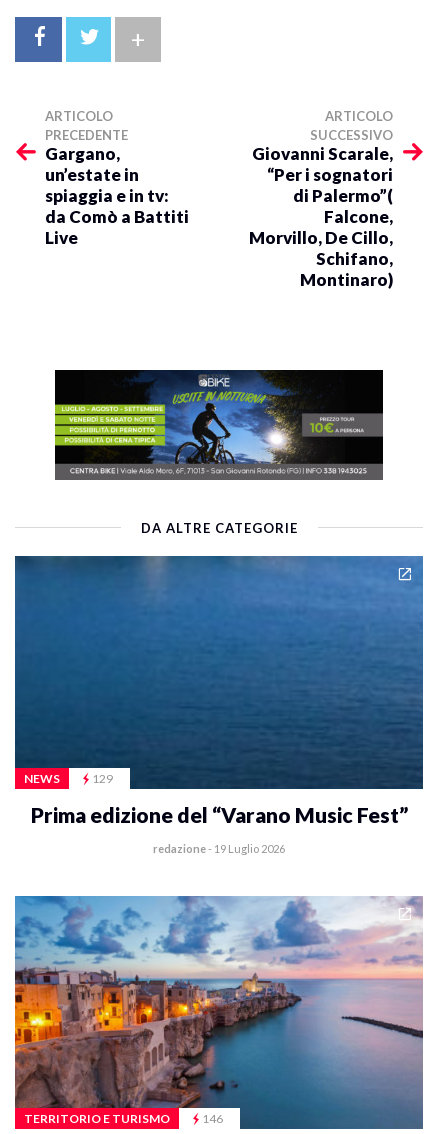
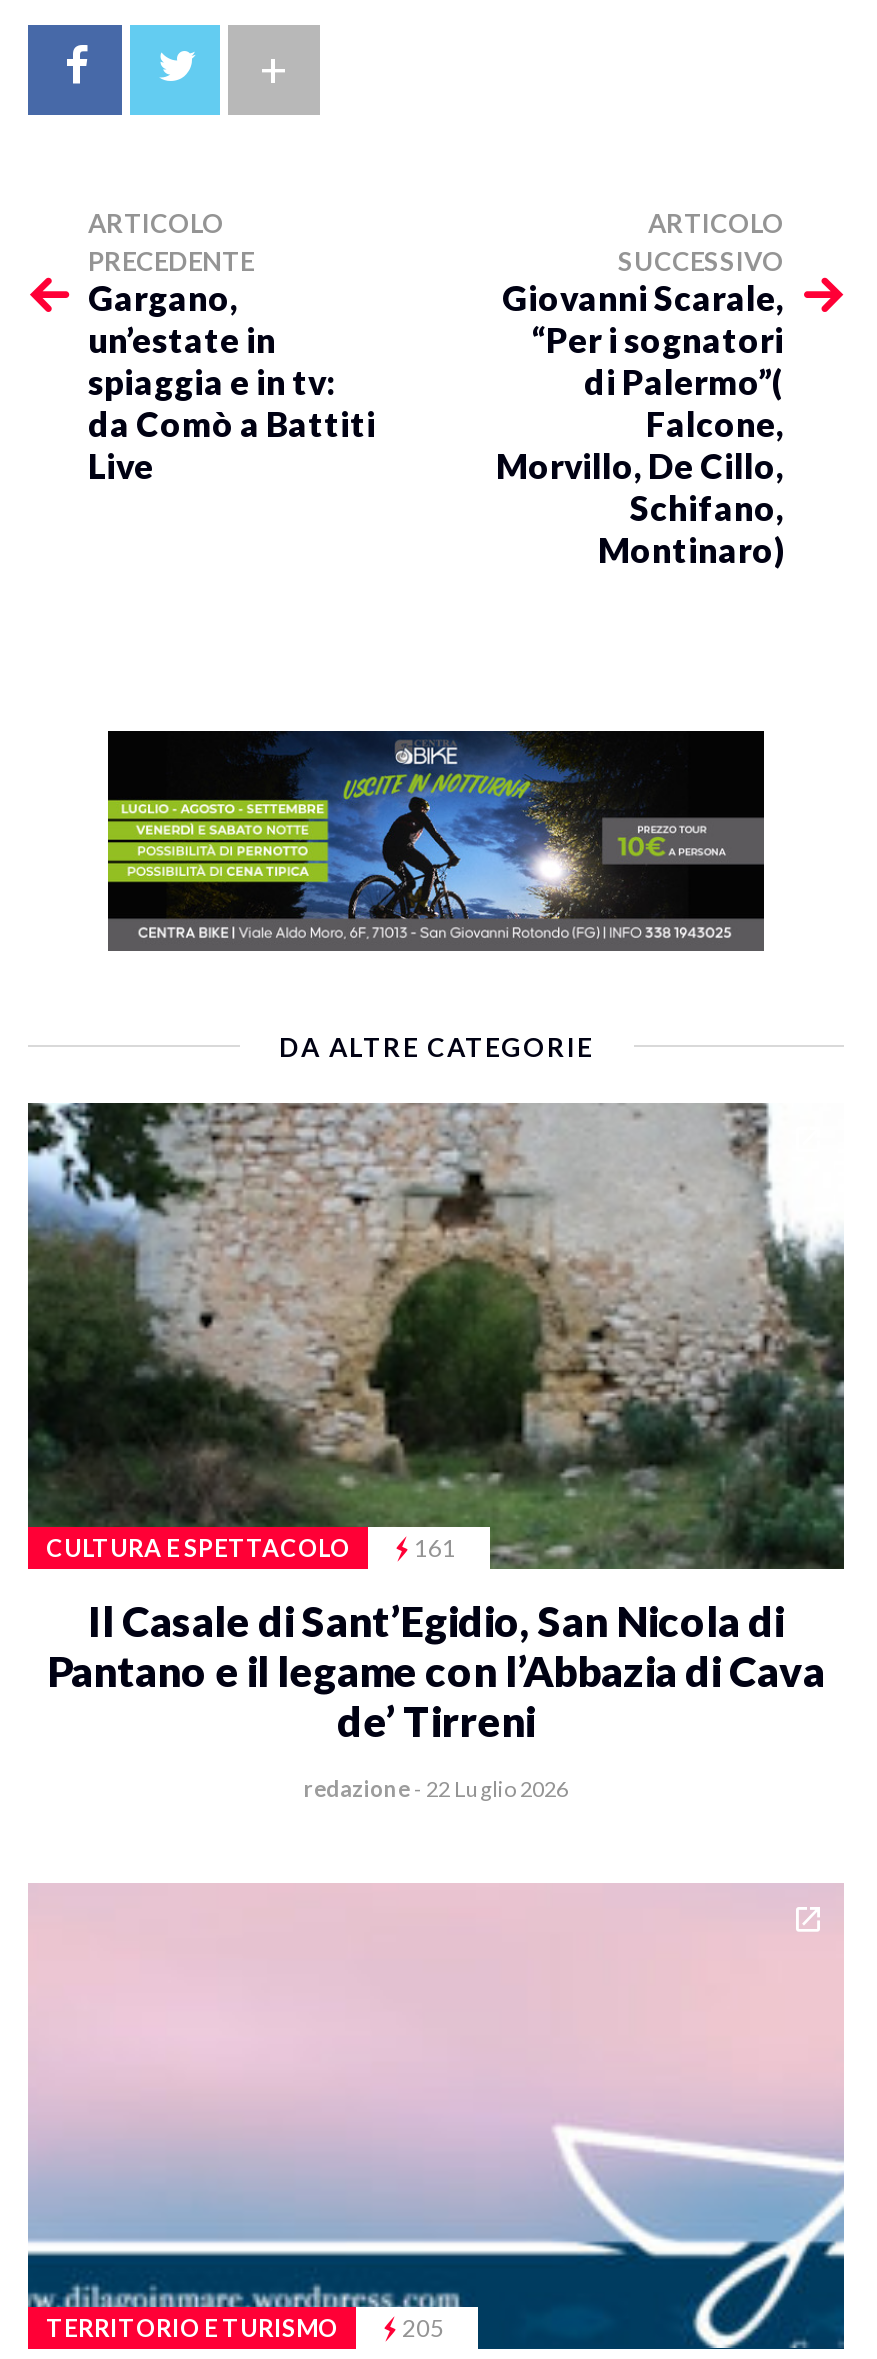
[15,555,424,786] [image] | NEWS | 129 -> [26,1101,846,1569] [image] | CULTURA E SPETTACOLO | 161
[30,802,407,827] Prima edizione del “Varano Music Fest” -> [47,1594,825,1744] Il Casale di Sant’Egidio, San Nicola di | Pantano e il legame con l’Abbazia di Cava | de’ Tirreni
[153,842,285,855] redazione - 19 Luglio 2026 -> [304,1774,568,1800] redazione - 22 Luglio 2026
[14,895,424,1129] [image] | 146 -> [26,1883,846,2349] [image] | 205

